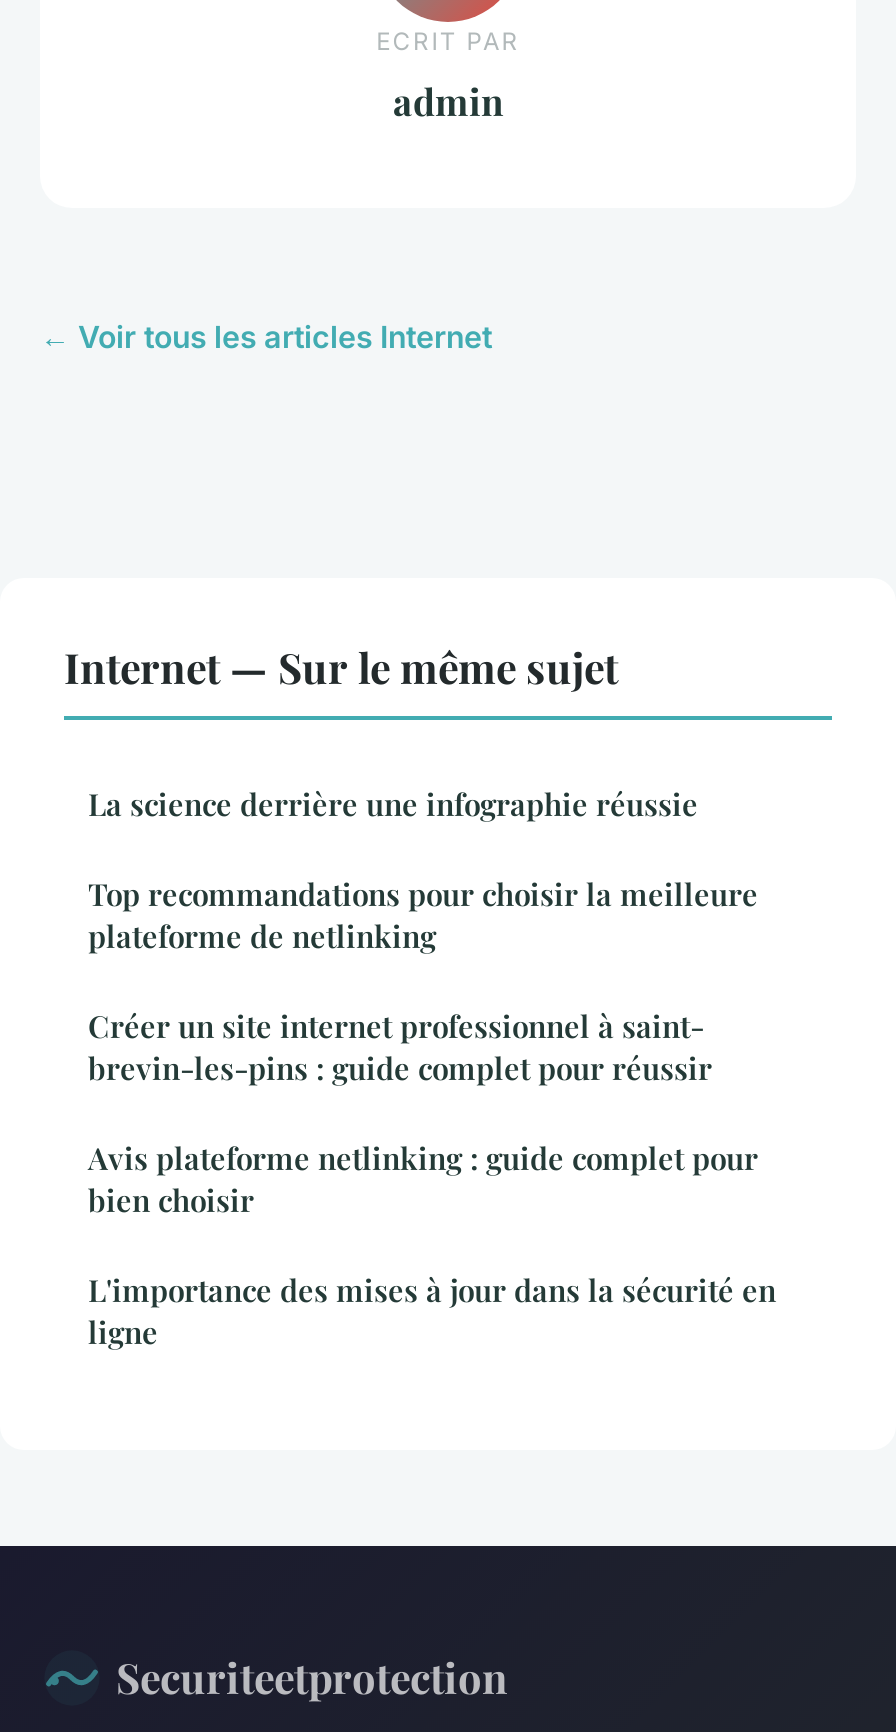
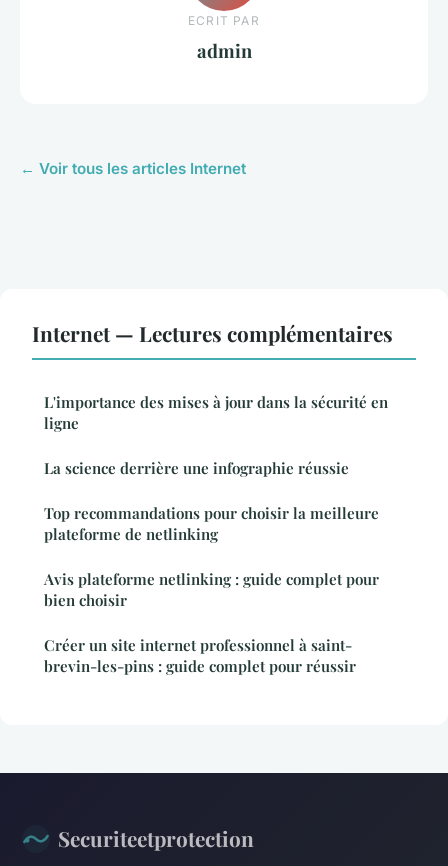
[64,639,618,695] Internet — Sur le même sujet -> [32,319,393,347] Internet — Lectures complémentaires
moved [88,785,758,957] -> [44,458,379,544]: La science derrière une infographie réussie | Top recommandations pour choisir la meilleure | plateforme de netlinking
moved [88,1007,712,1089] -> [44,635,356,676]: Créer un site internet professionnel à saint- | brevin-les-pins : guide complet pour réussir
moved [88,1271,776,1353] -> [44,392,388,433]: L'importance des mises à jour dans la sécurité en | ligne

